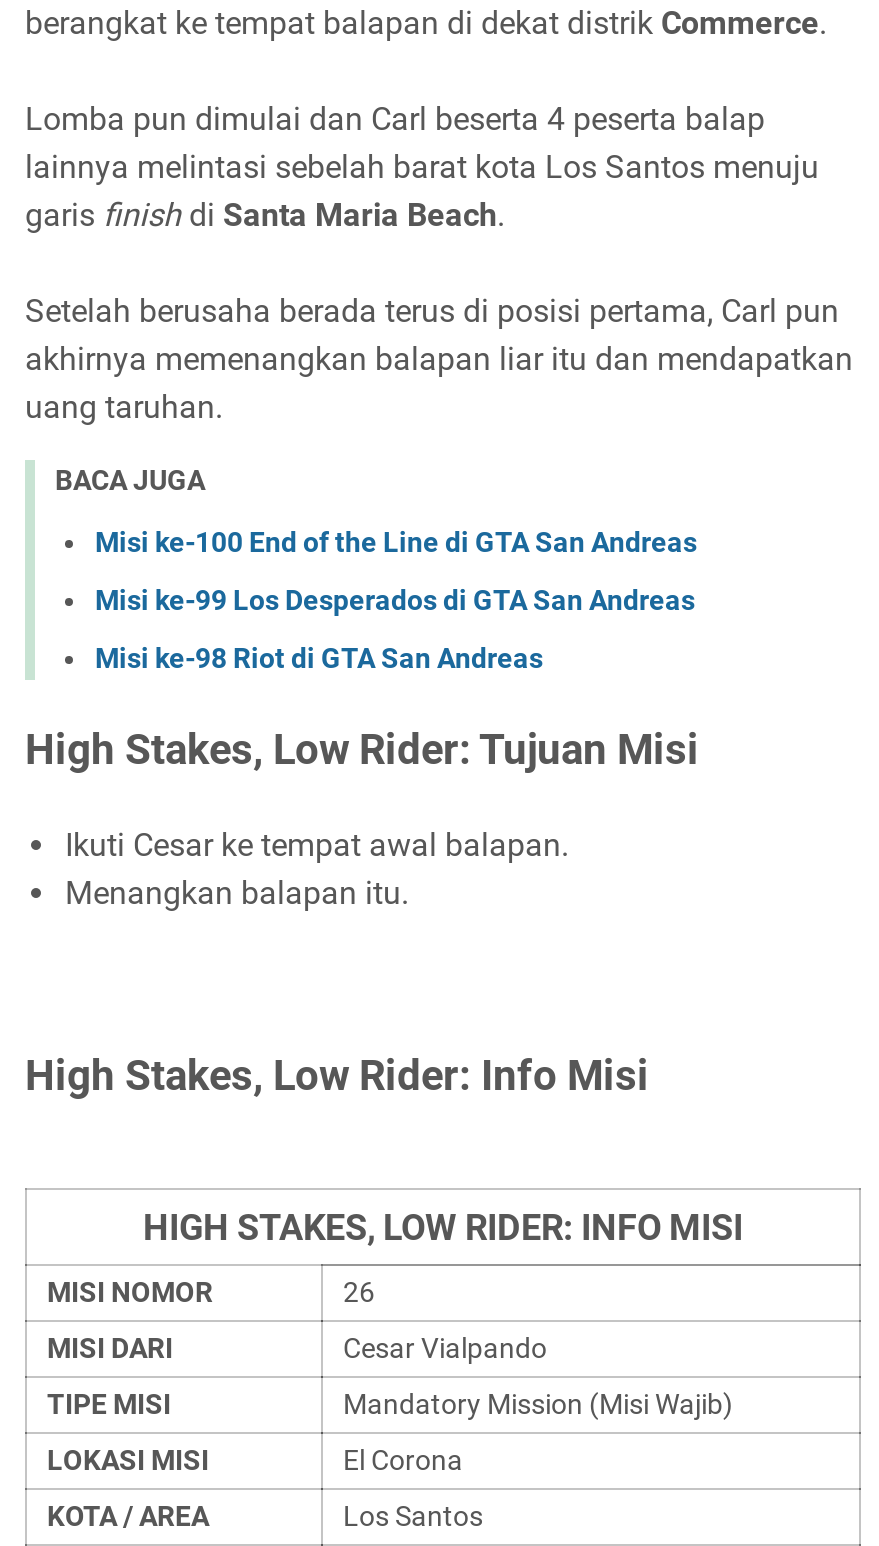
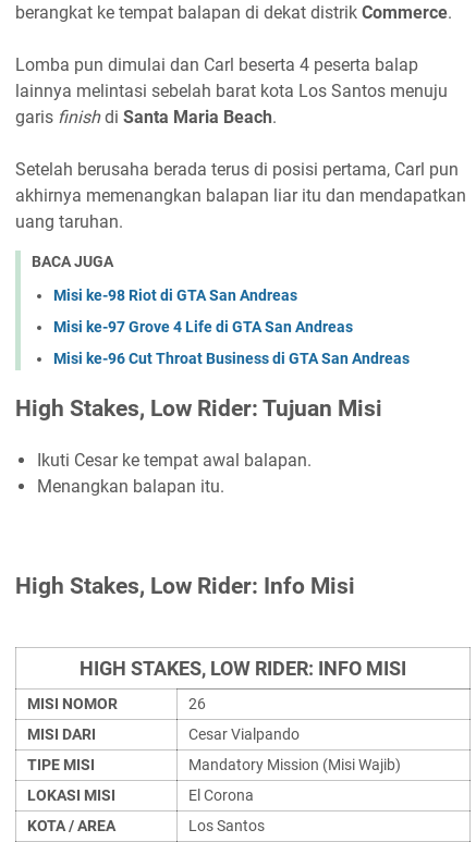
[95,525,697,615] Misi ke-100 End of the Line di GTA San Andreas | Misi ke-99 Los Desperados di GTA San Andreas -> none
moved [95,641,543,673] -> [53,286,297,304]: Misi ke-98 Riot di GTA San Andreas
none -> [53,318,410,367] Misi ke-97 Grove 4 Life di GTA San Andreas | Misi ke-96 Cut Throat Business di GTA San Andreas

